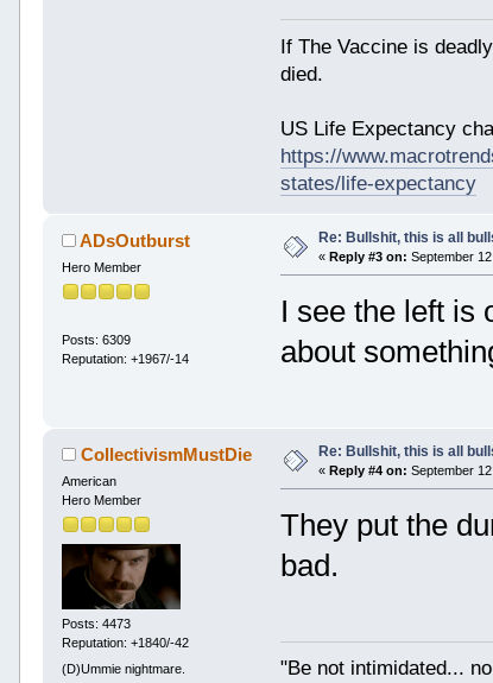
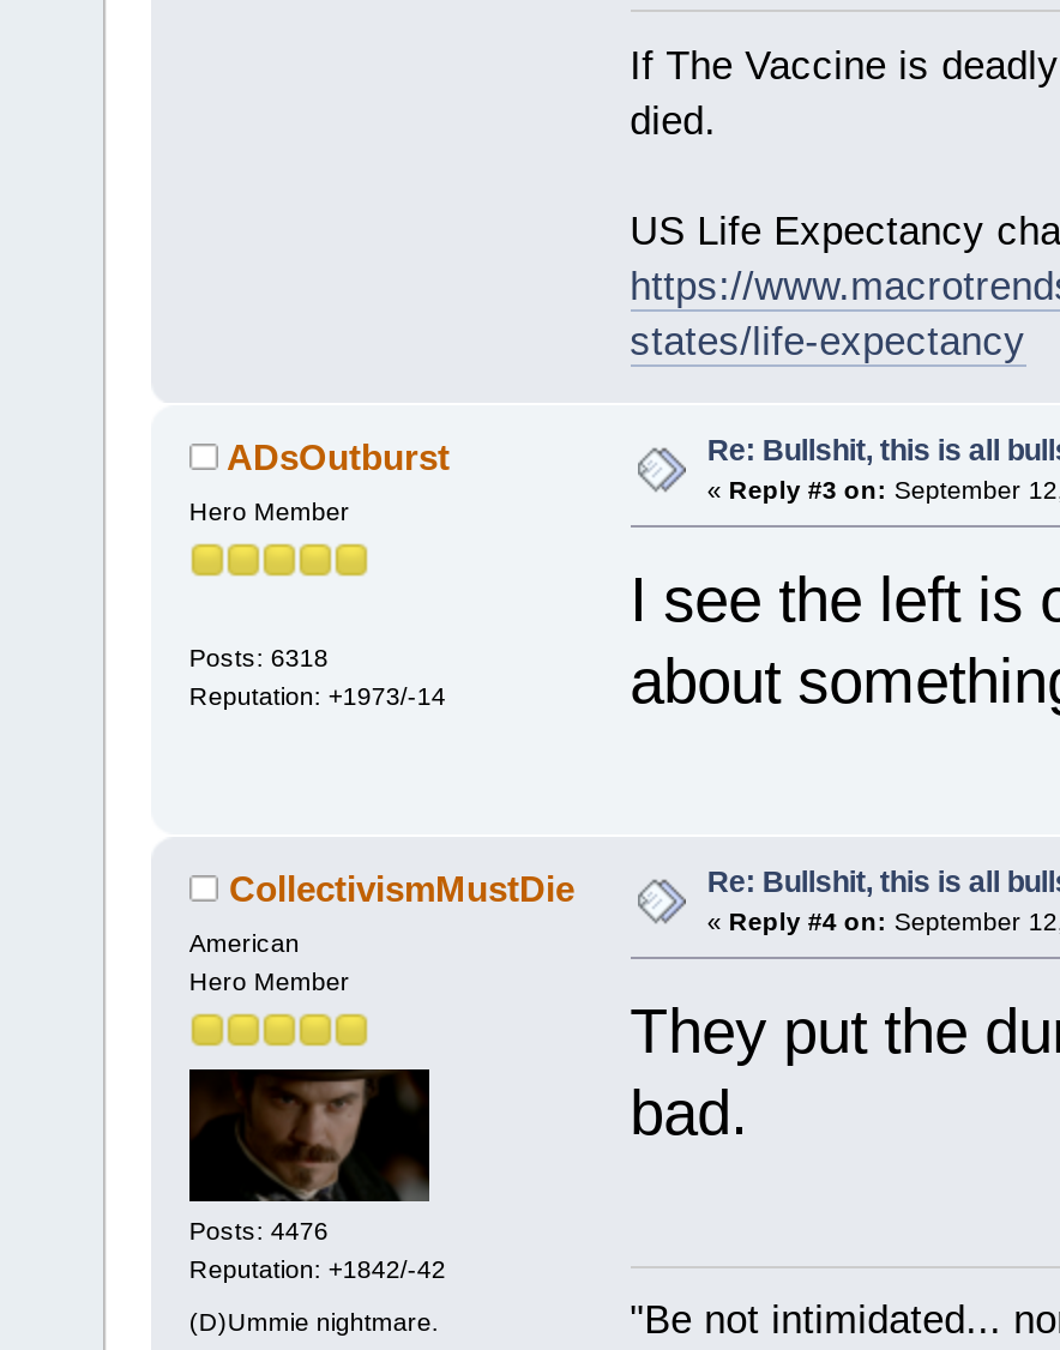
[62,333,131,347] Posts: 6309 -> [189,643,328,672] Posts: 6318
[62,352,189,366] Reputation: +1967/-14 -> [189,681,446,710] Reputation: +1973/-14
[62,617,131,631] Posts: 4473 -> [189,1216,328,1245] Posts: 4476
[62,636,189,650] Reputation: +1840/-42 -> [189,1255,446,1284] Reputation: +1842/-42

